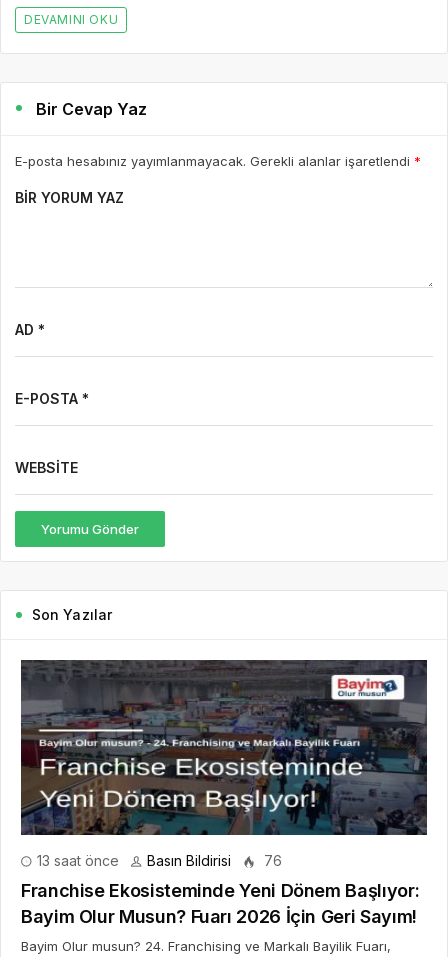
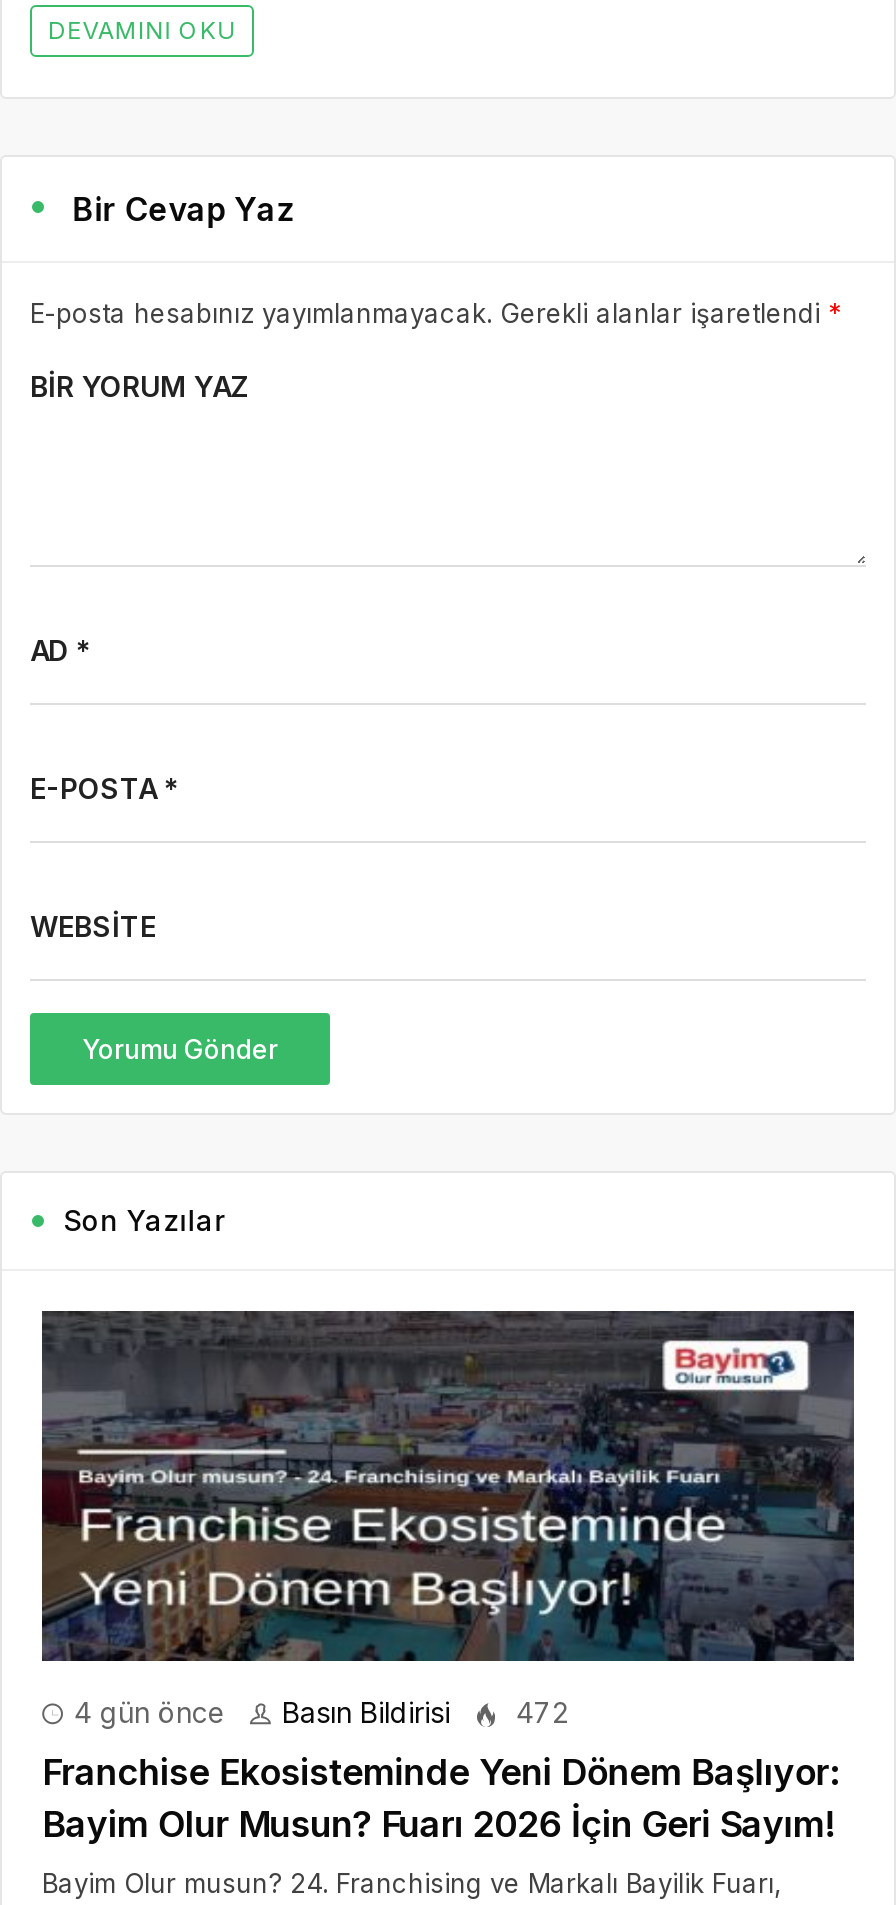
[33,851,119,868] 13 saat önce -> [66,1694,226,1728] 4 gün önce
[260,851,282,868] 76 -> [508,1694,568,1728] 472

